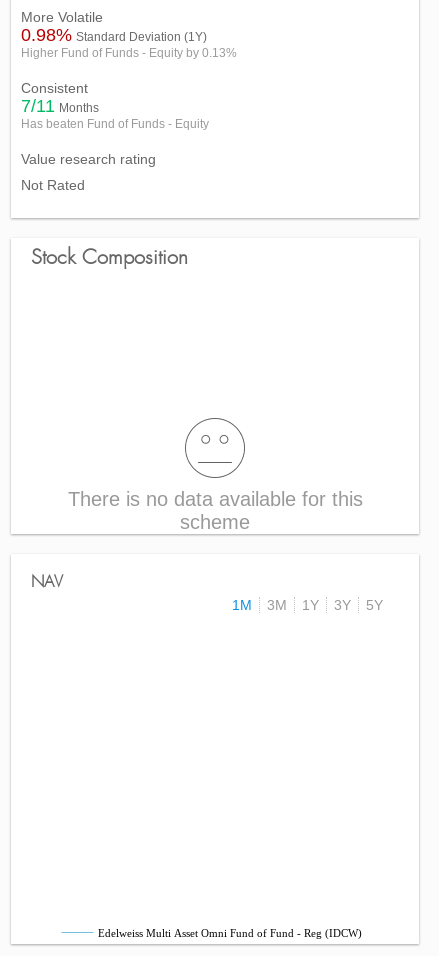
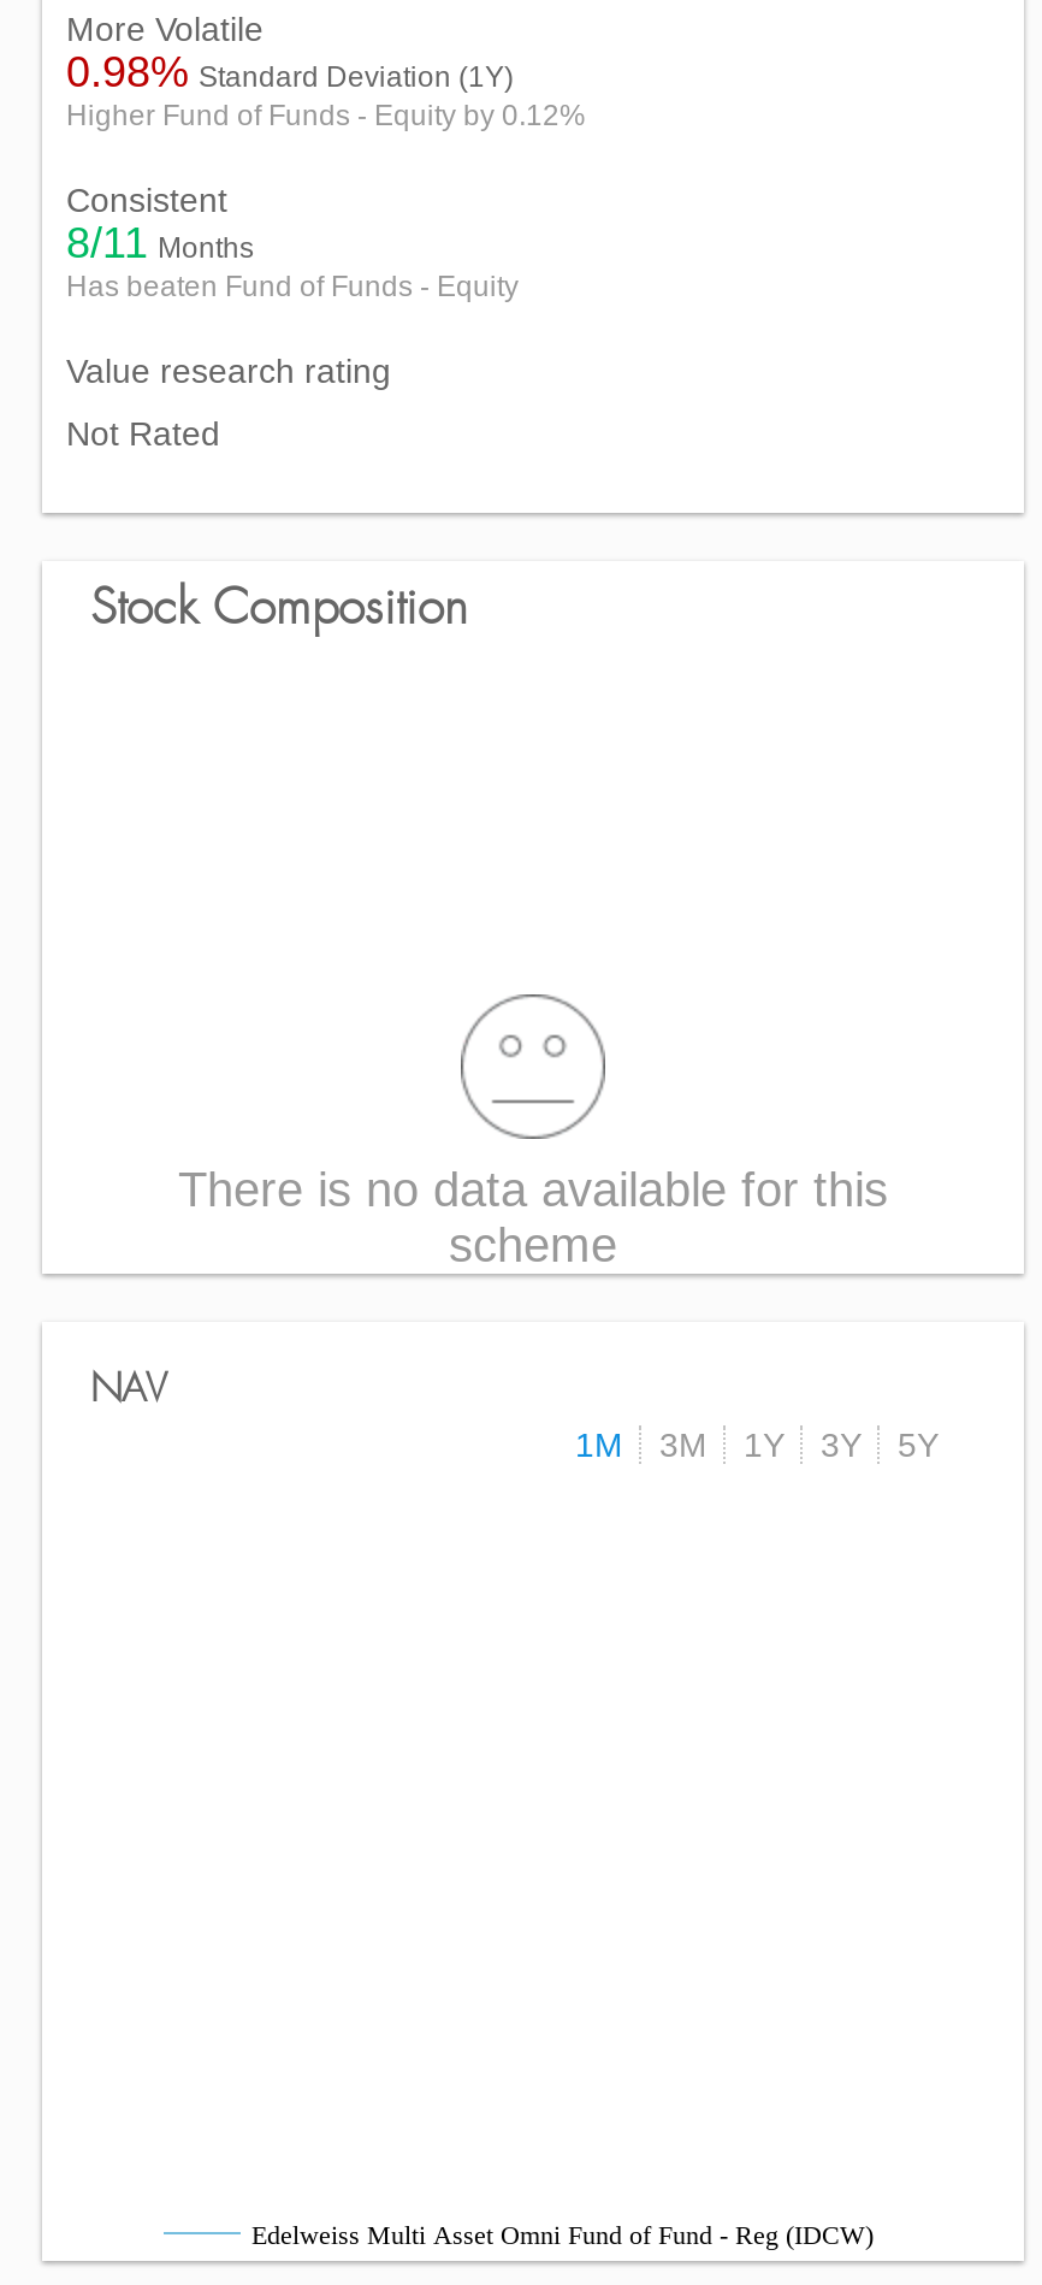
[21,46,237,60] Higher Fund of Funds - Equity by 0.13% -> [66,99,586,132] Higher Fund of Funds - Equity by 0.12%
[21,96,99,116] 7/11 Months -> [66,219,254,267] 8/11 Months

